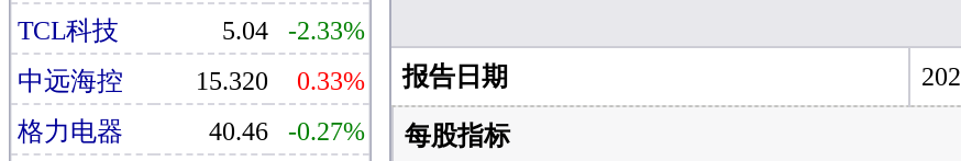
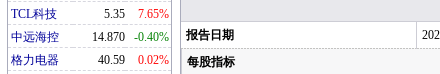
[222,15,268,46] 5.04 -> [104,7,125,21] 5.35
[288,15,365,46] -2.33% -> [138,7,169,21] 7.65%
[196,66,268,96] 15.320 -> [92,30,125,44] 14.870
[297,66,365,96] 0.33% -> [134,30,169,44] -0.40%
[209,116,268,147] 40.46 -> [98,53,125,67] 40.59
[288,116,365,147] -0.27% -> [138,53,169,67] 0.02%

